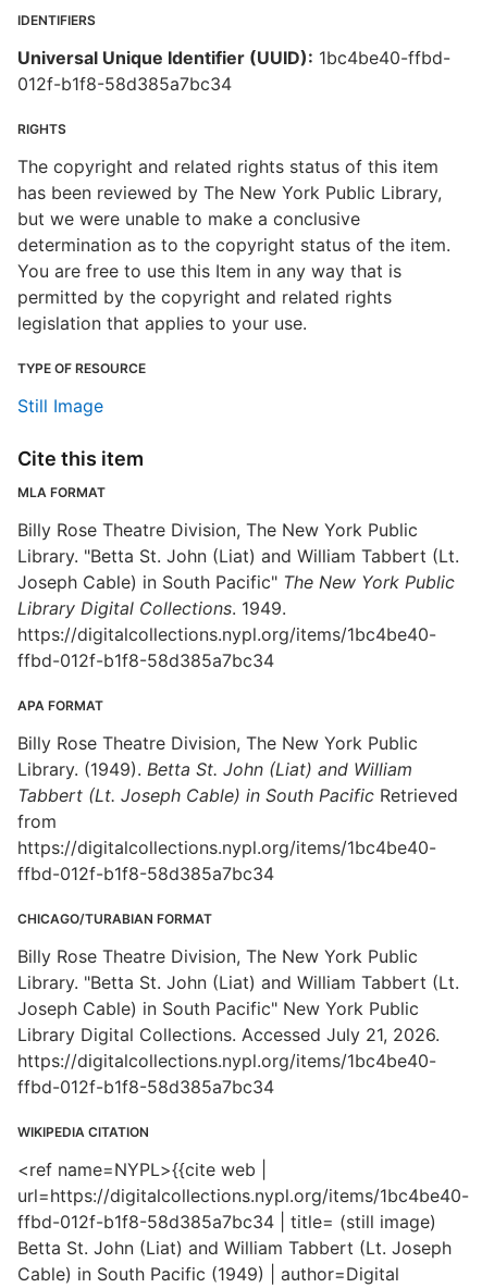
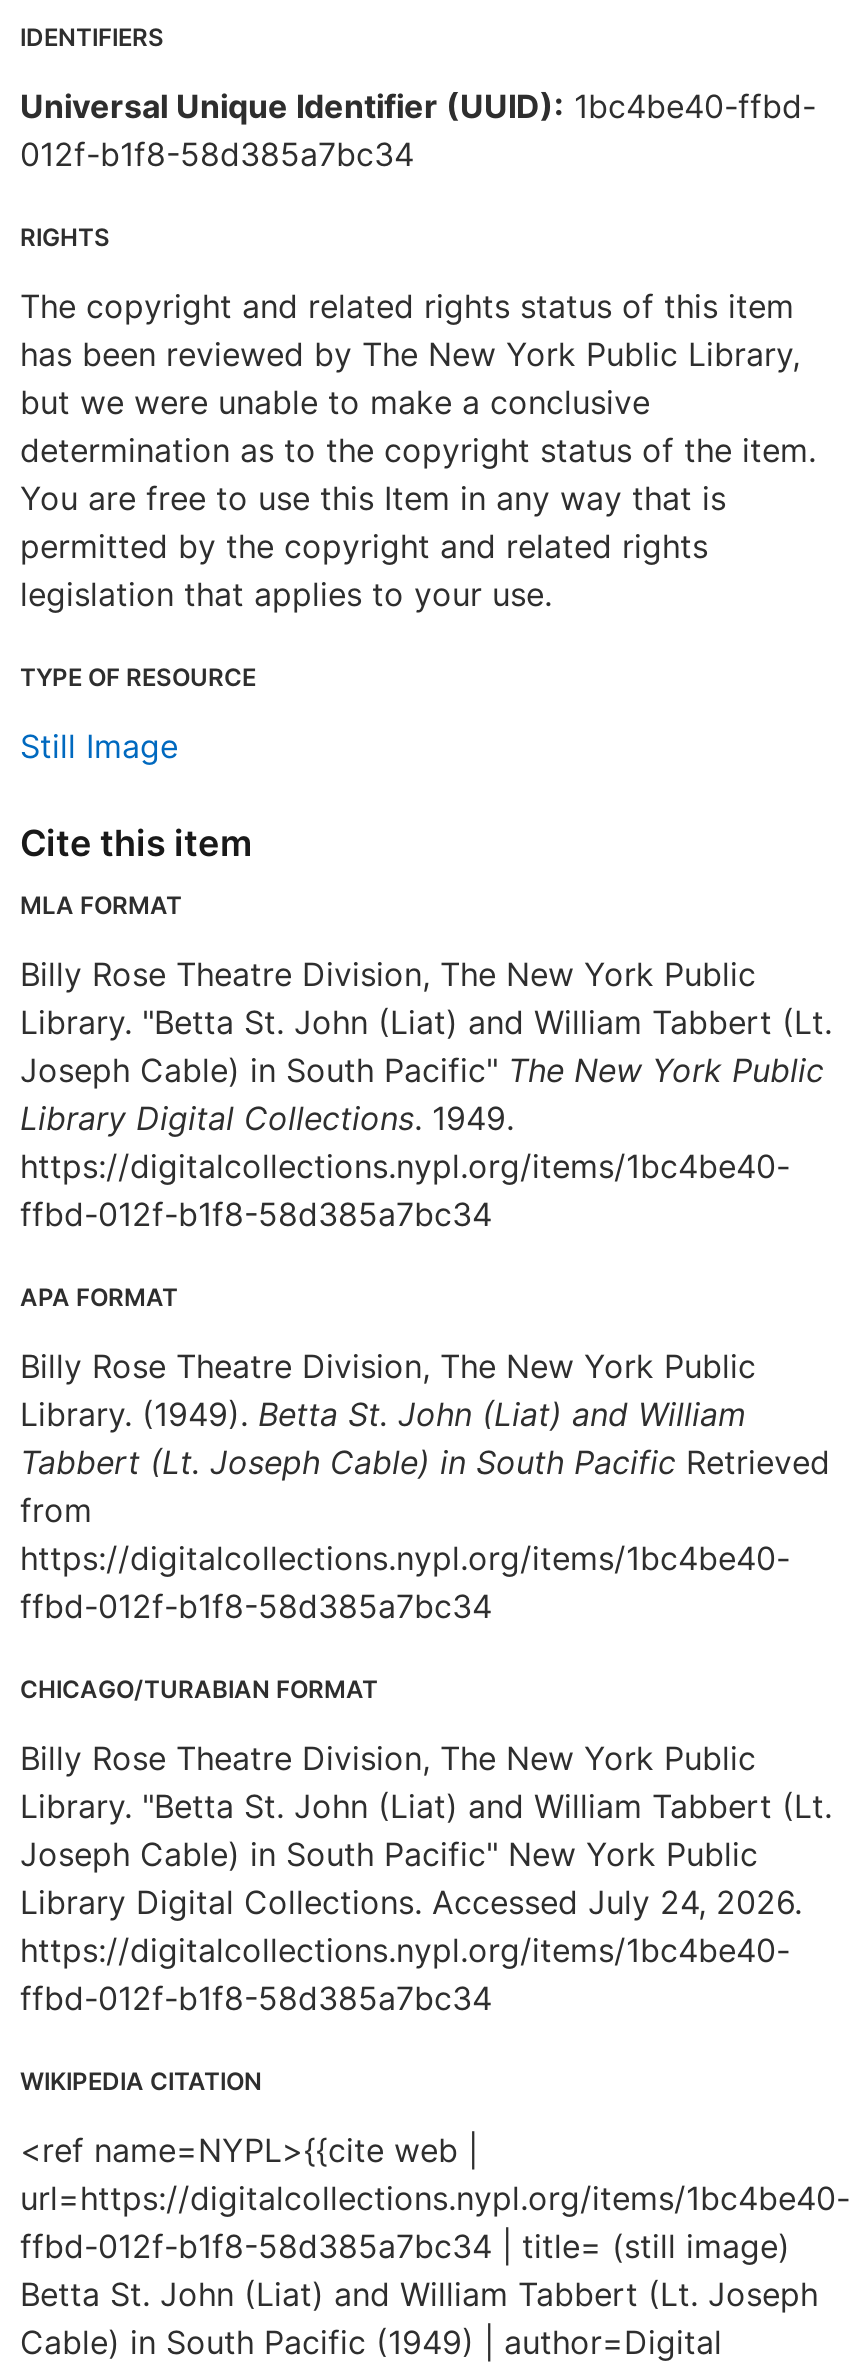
[17,1024,440,1045] Library Digital Collections. Accessed July 21, 2026. -> [20,1882,802,1922] Library Digital Collections. Accessed July 24, 2026.

